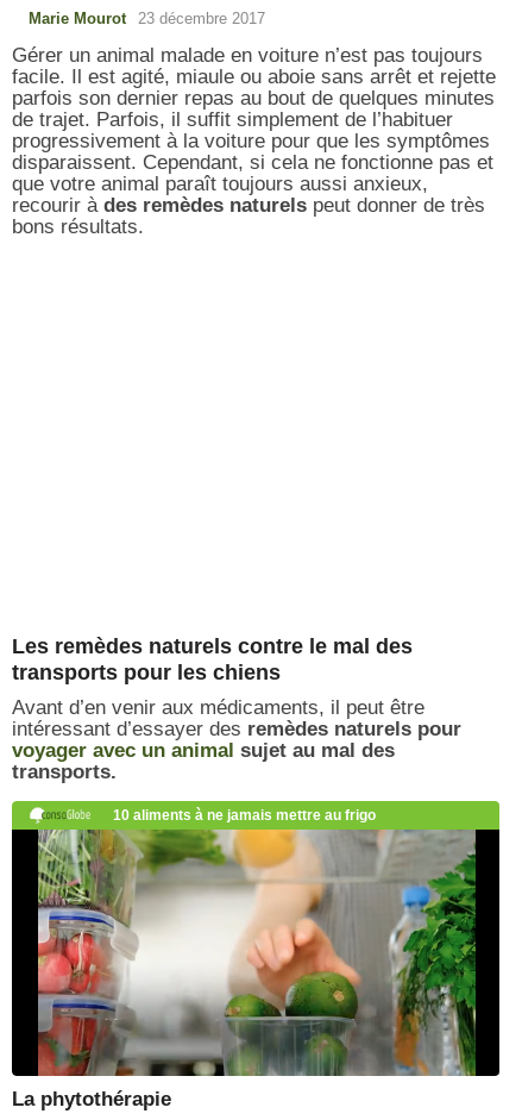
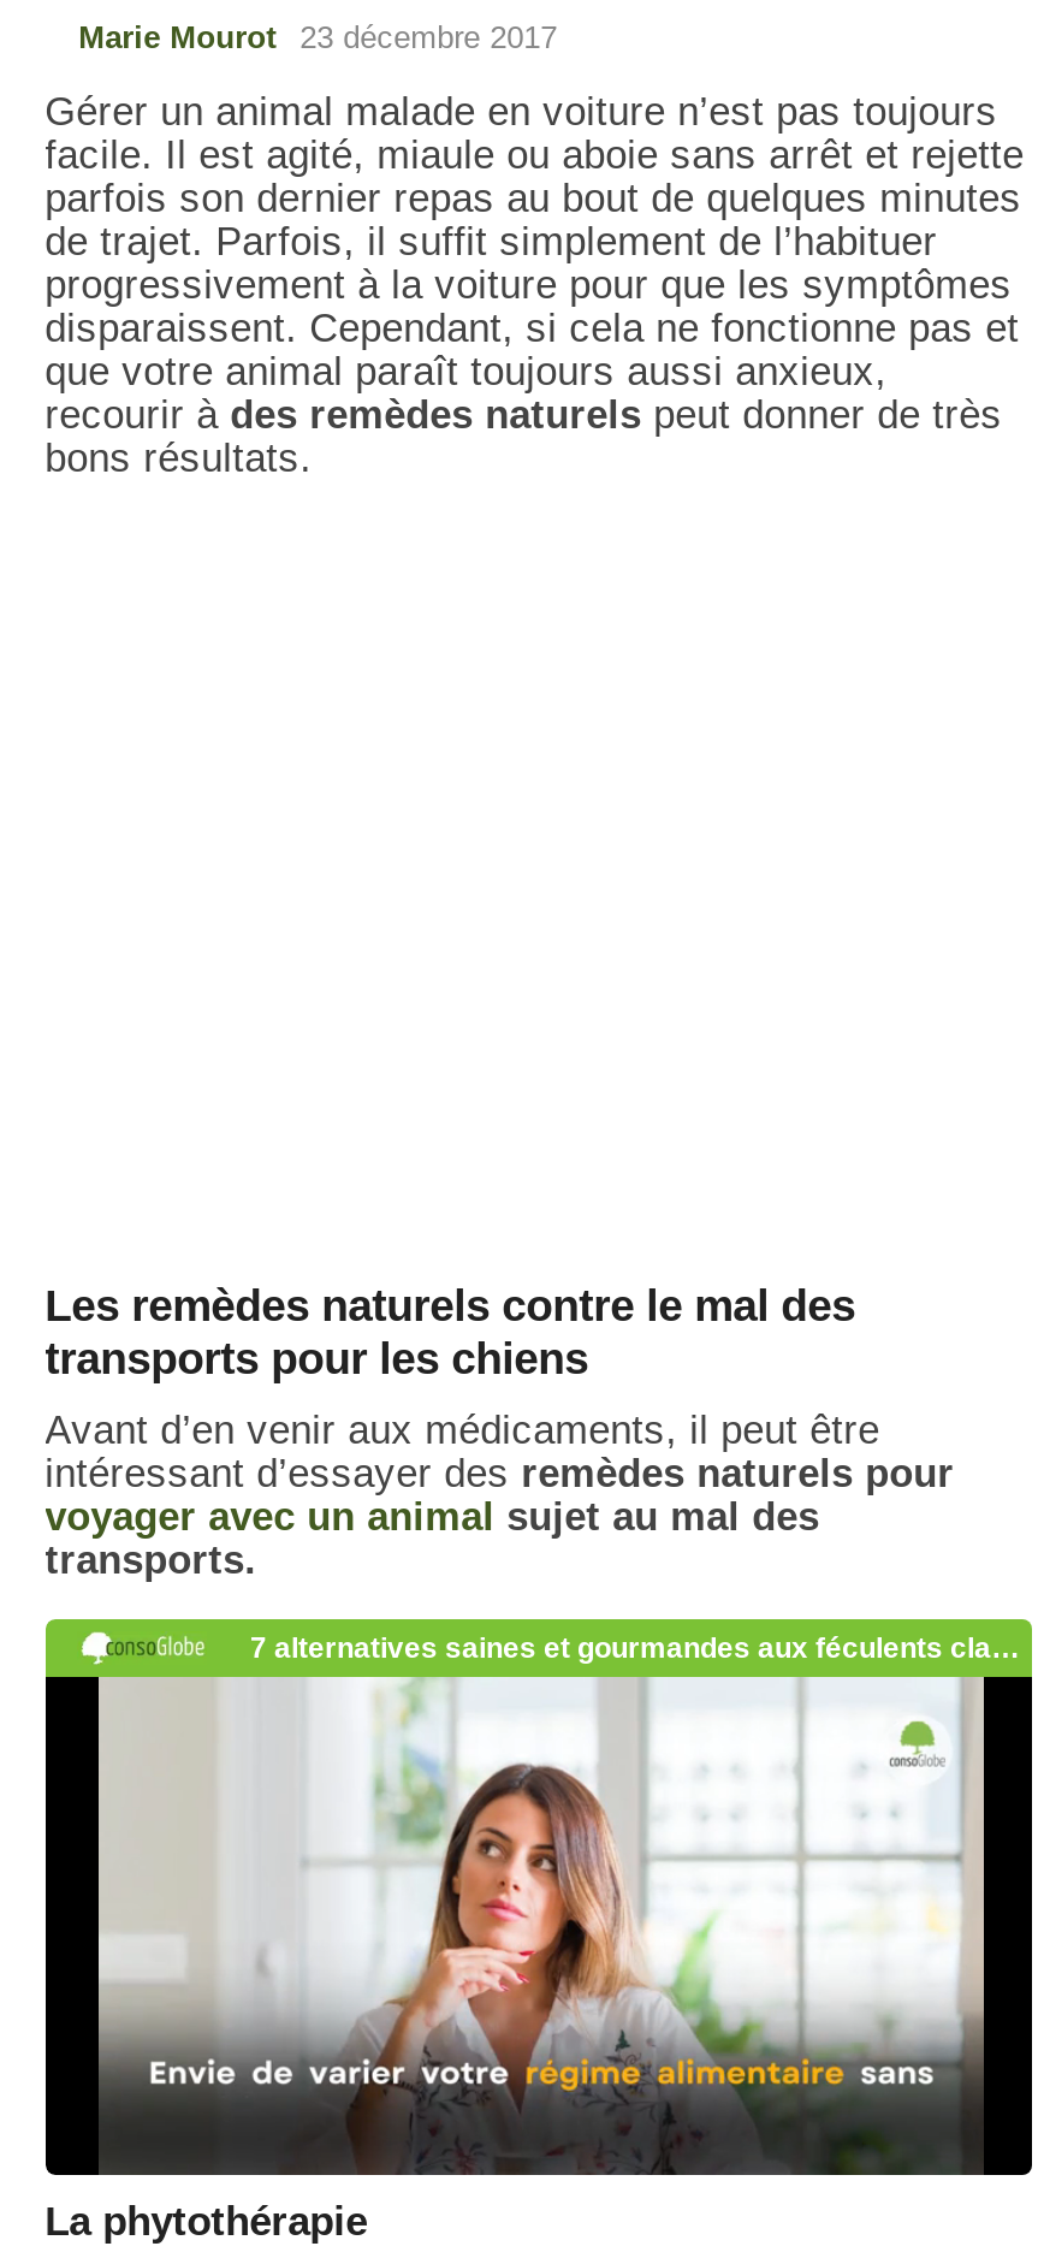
[37,806,478,1077] [image] -> [96,1636,1018,2177] [image]

